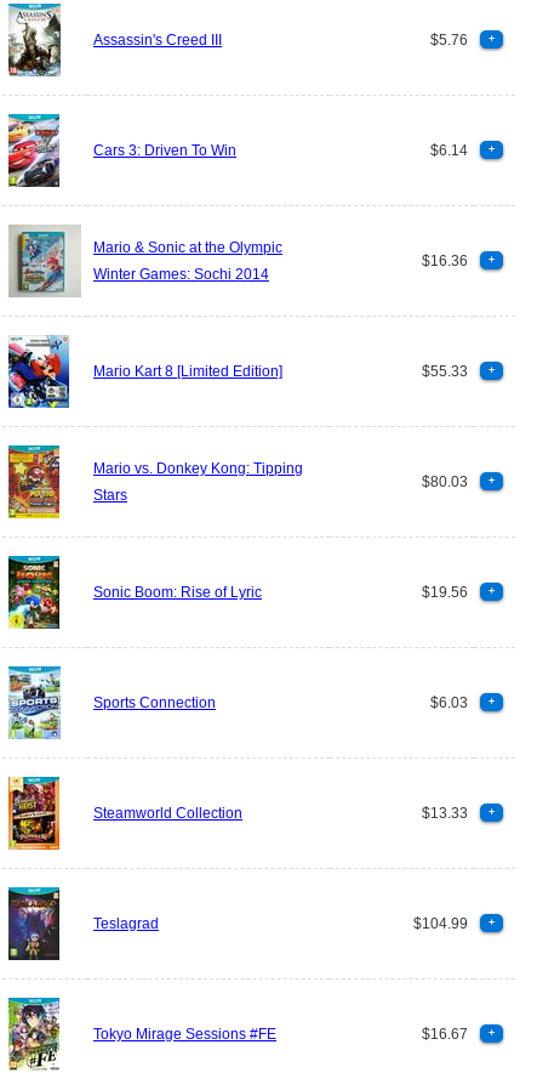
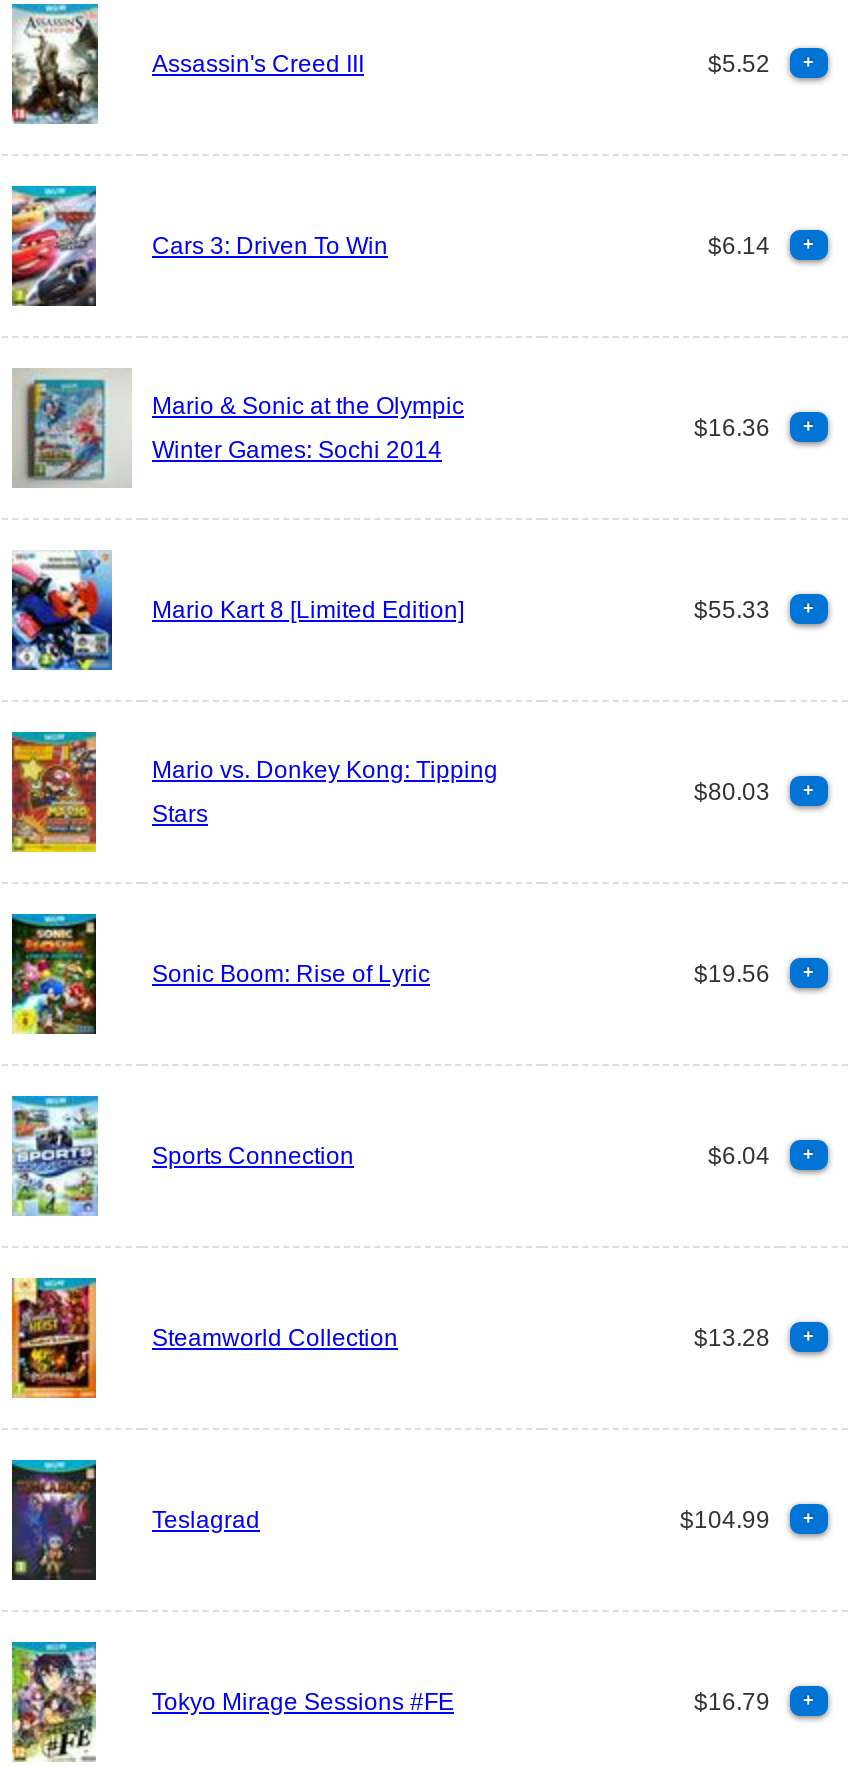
[430,31,468,48] $5.76 -> [708,49,770,77] $5.52
[430,694,468,711] $6.03 -> [708,1141,770,1169] $6.04
[422,804,468,821] $13.33 -> [694,1323,770,1351] $13.28
[422,1025,468,1042] $16.67 -> [694,1687,770,1715] $16.79

